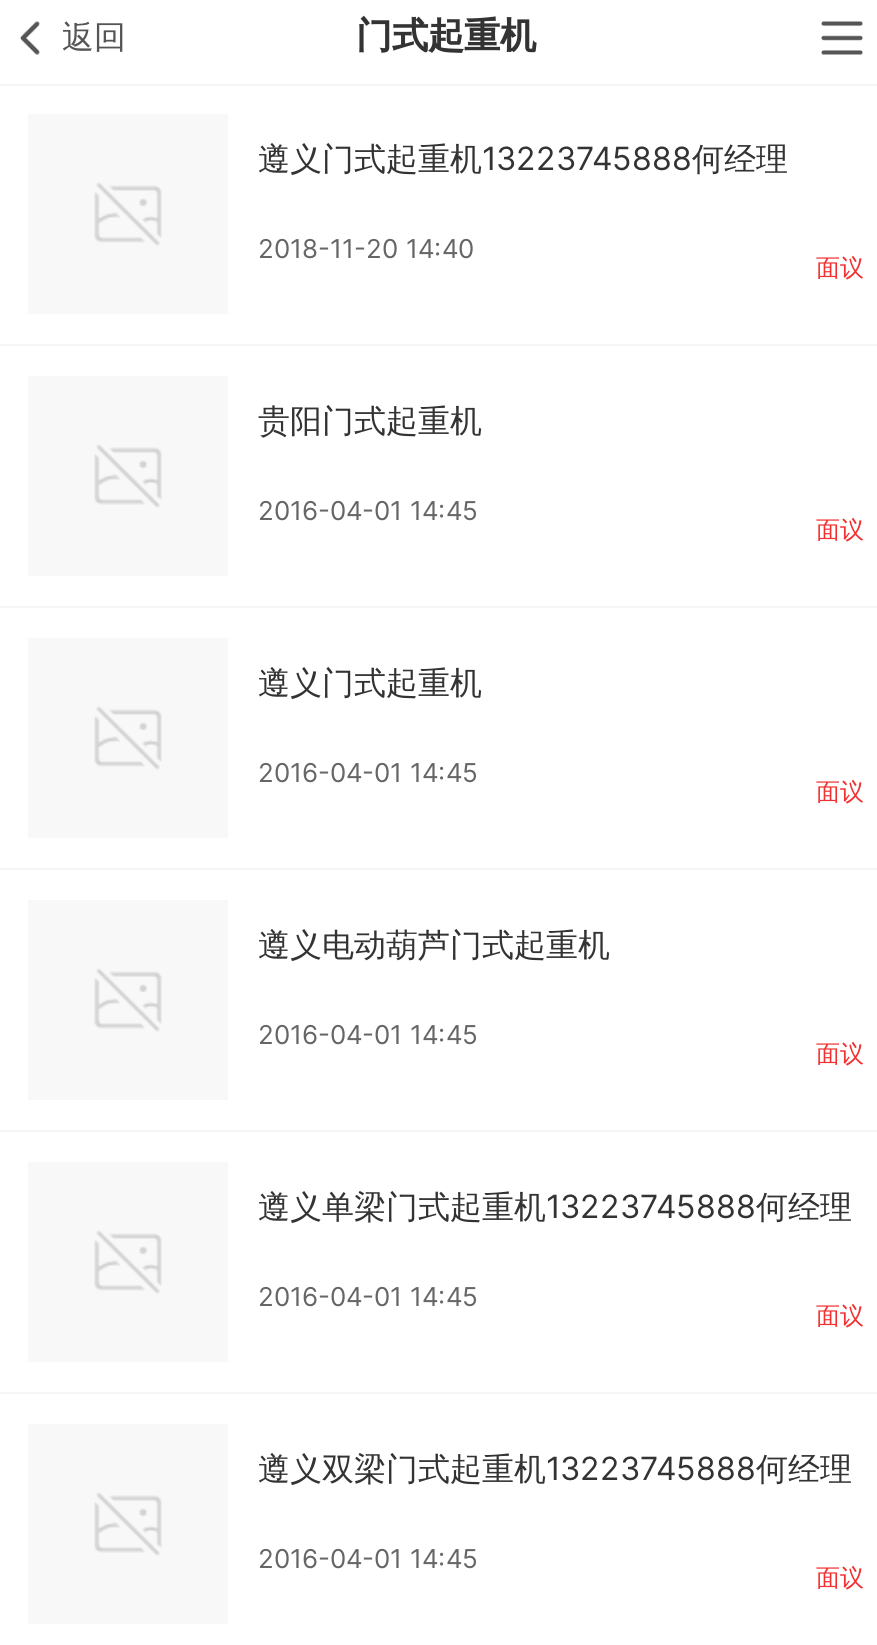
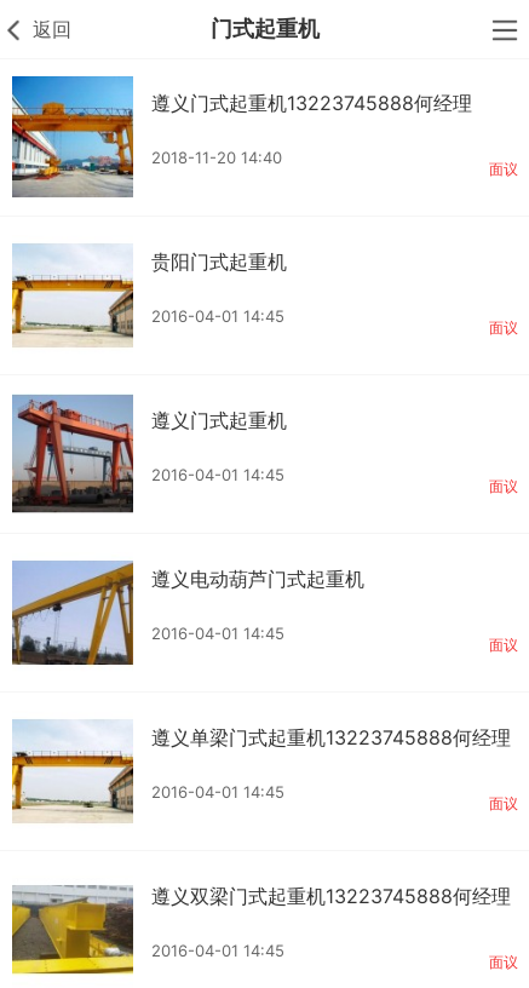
none -> [11,75,134,199] [image]
none -> [11,243,134,347] [image]
none -> [11,394,134,513] [image]
none -> [11,561,134,666] [image]
none -> [11,719,134,823] [image]
none -> [11,885,134,975] [image]

